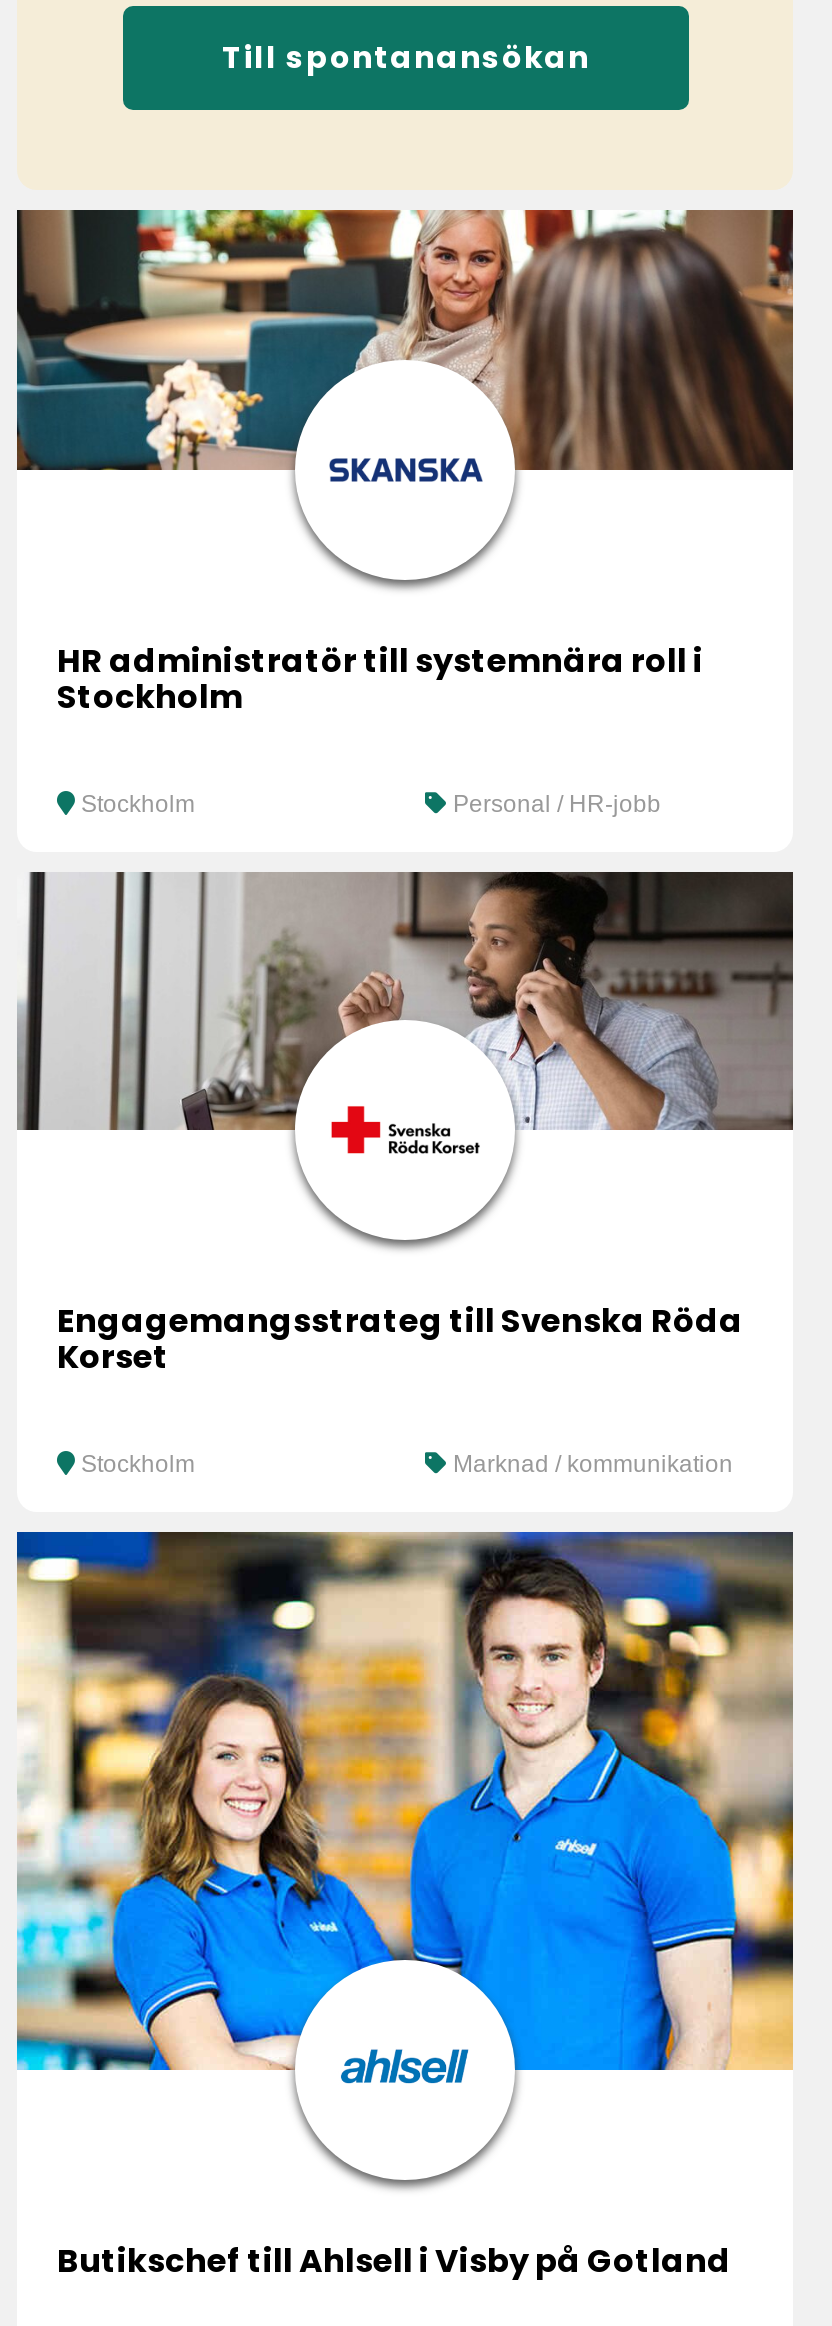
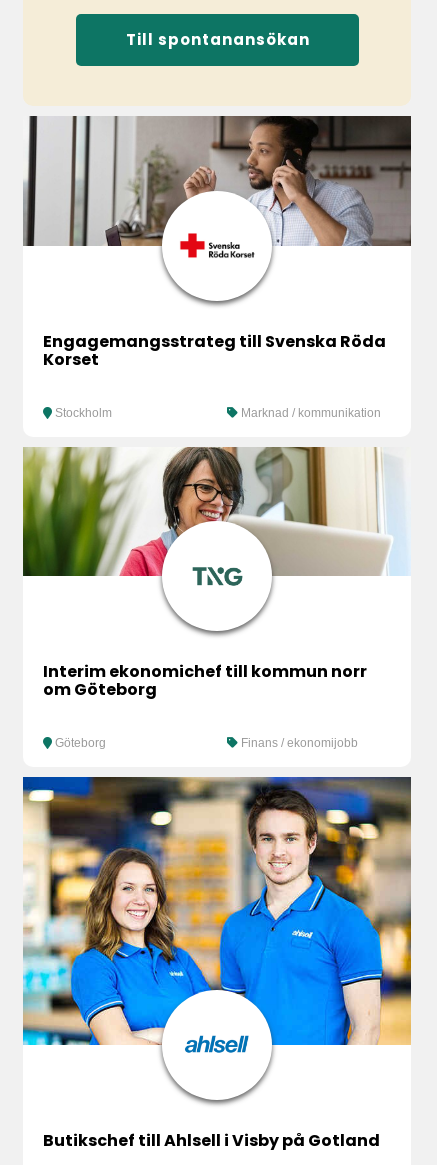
[15,208,793,494] [image] -> none
[57,638,703,818] HR administratör till systemnära roll i | Stockholm | Stockholm | Personal / HR-jobb -> none
moved [177,870,795,1134] -> [103,116,412,248]: [image]
moved [57,1298,743,1478] -> [43,330,386,420]: Engagemangsstrateg till Svenska Röda | Korset | Stockholm | Marknad / kommunikation
none -> [22,446,411,588] [image]
none -> [43,660,367,750] Interim ekonomichef till kommun norr | om Göteborg | Göteborg | Finans / ekonomijobb

